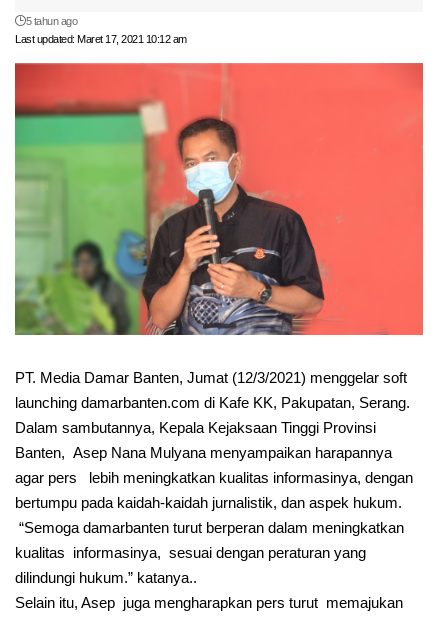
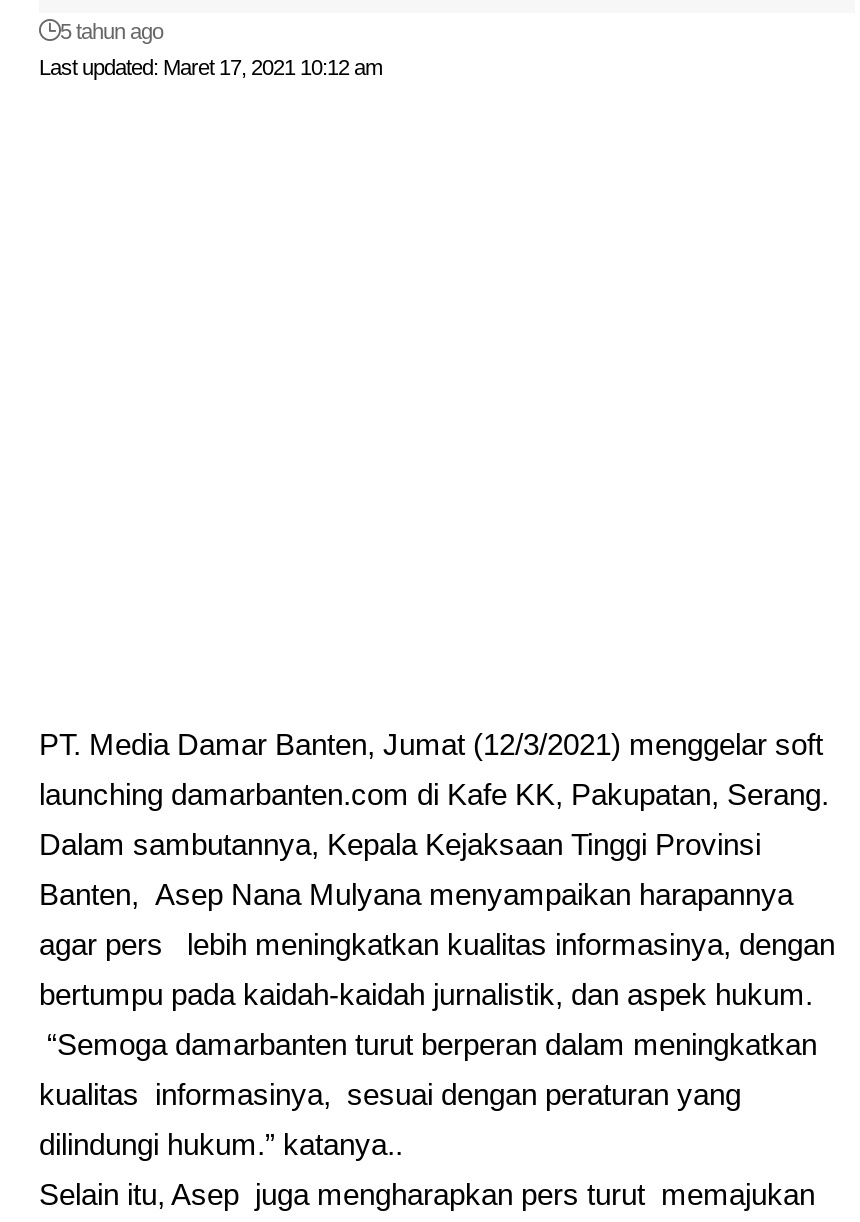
[14,62,424,336] [image] -> none

